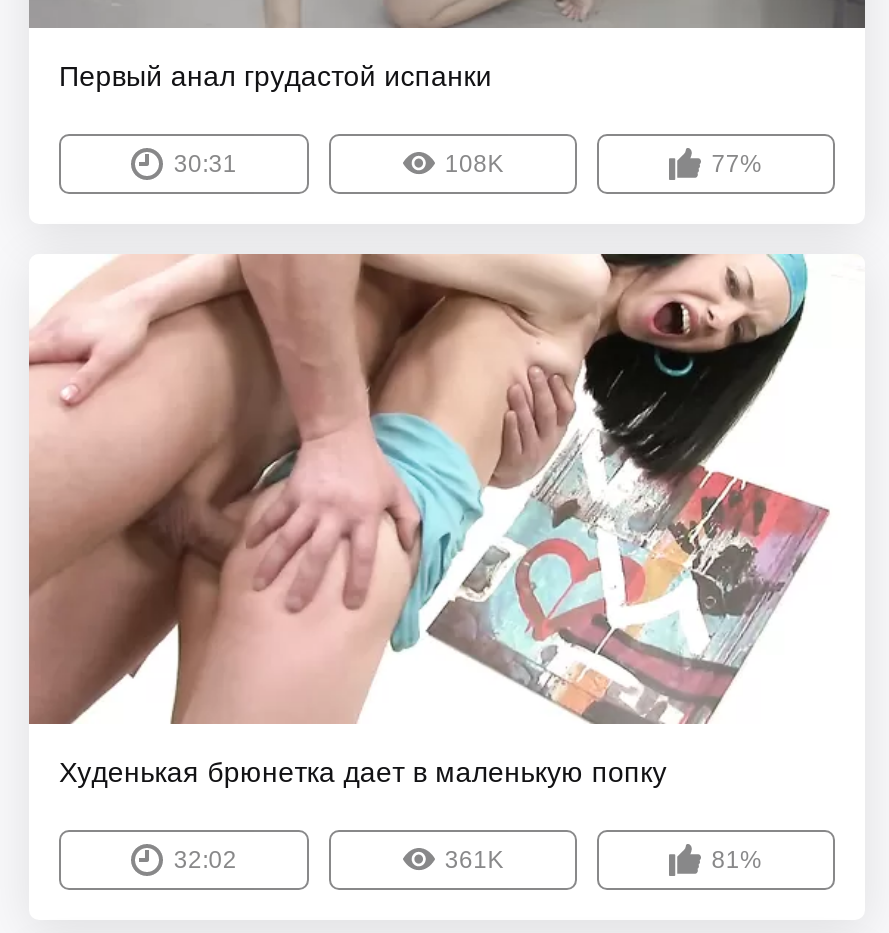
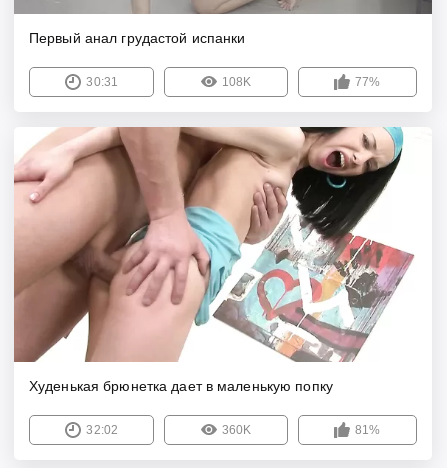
[445,845,504,873] 361K -> [222,423,251,437] 360K

